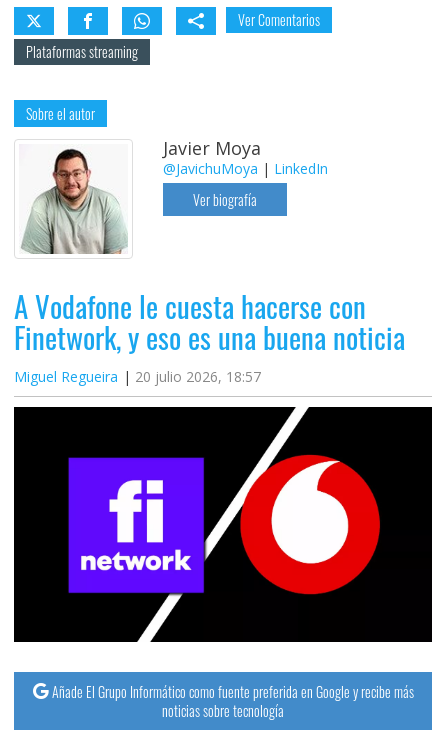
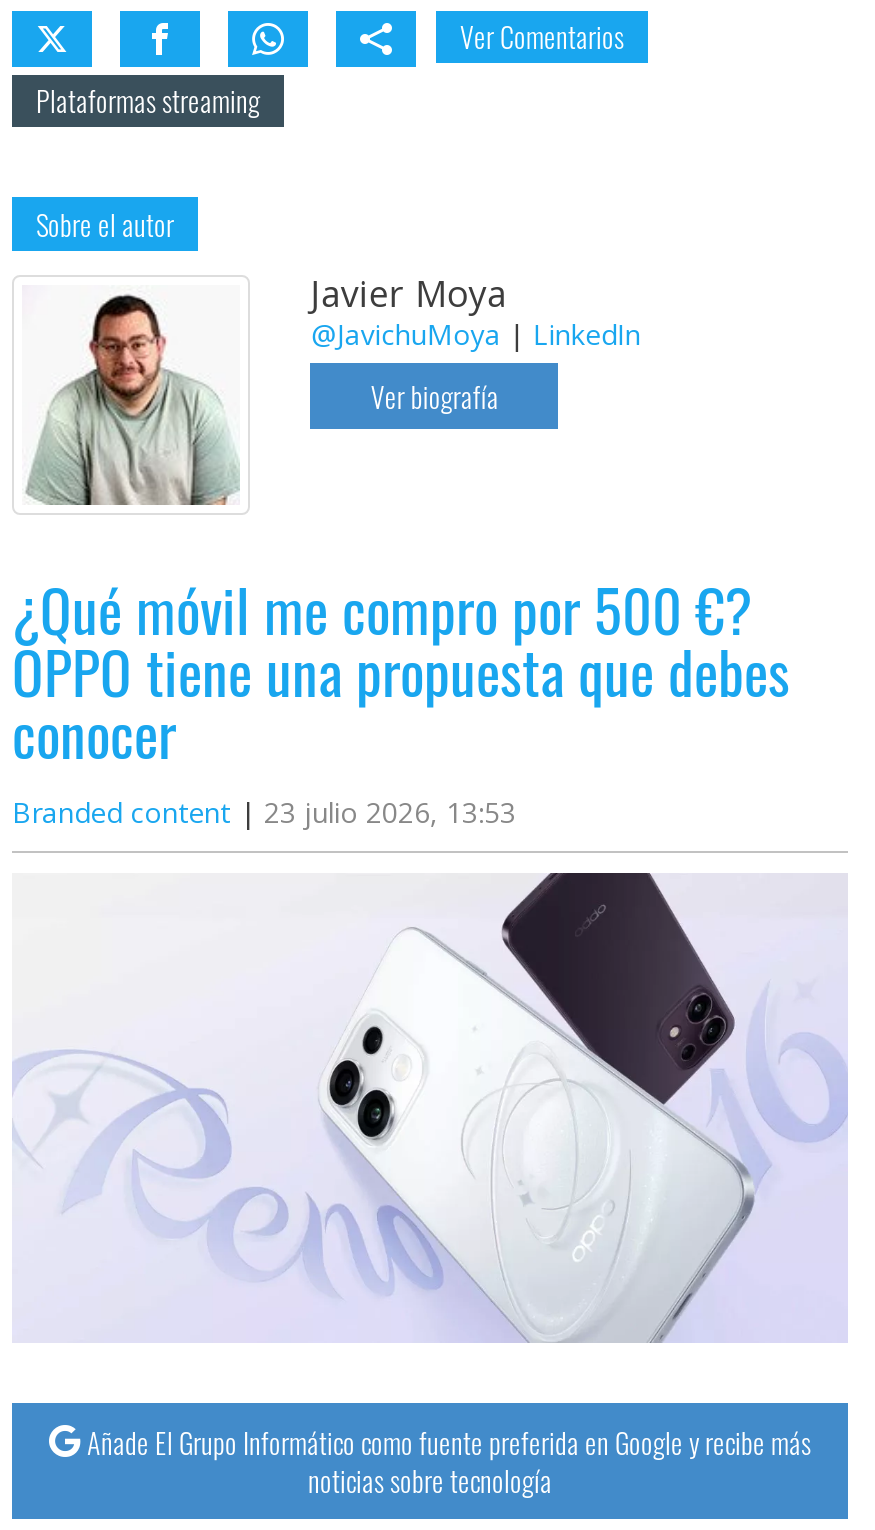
[14,284,405,386] A Vodafone le cuesta hacerse con | Finetwork, y eso es una buena noticia | Miguel Regueira | 20 julio 2026, 18:57 -> [12,564,790,830] ¿Qué móvil me compro por 500 €? | OPPO tiene una propuesta que debes | conocer | Branded content | 23 julio 2026, 13:53
[13,406,433,643] [image] -> [12,871,848,1343] [image]

